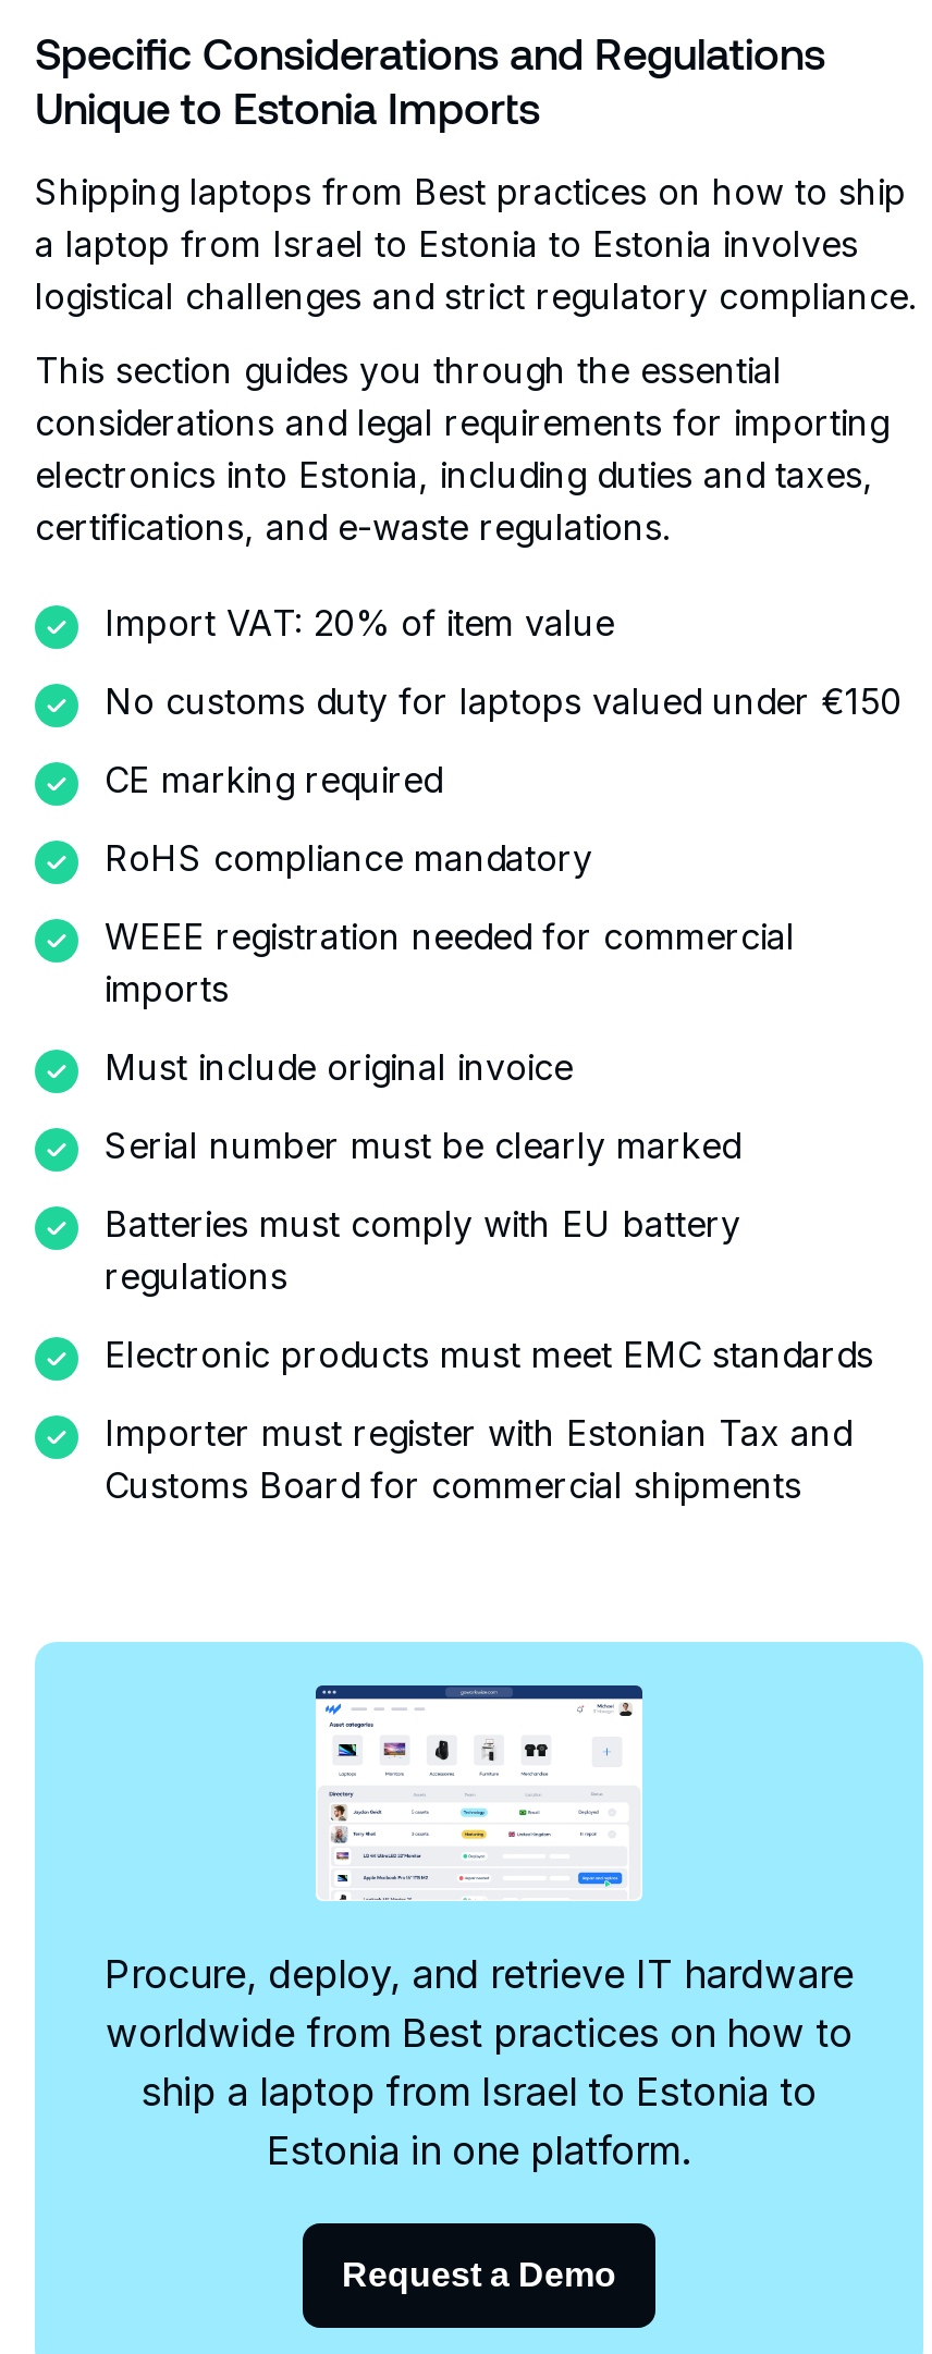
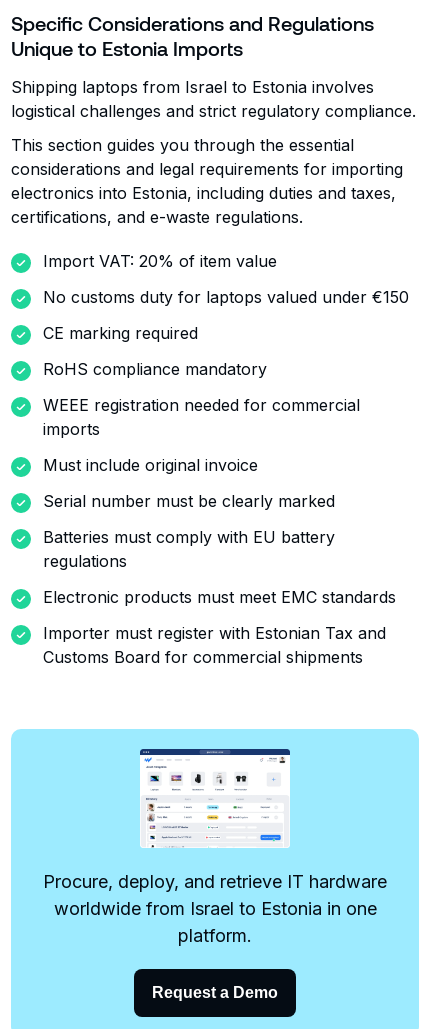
[35,169,906,265] Shipping laptops from Best practices on how to ship | a laptop from Israel to Estonia to Estonia involves -> [11,77,374,97] Shipping laptops from Israel to Estonia involves
[106,2010,853,2173] worldwide from Best practices on how to | ship a laptop from Israel to Estonia to | Estonia in one platform. -> [53,898,376,946] worldwide from Israel to Estonia in one | platform.

